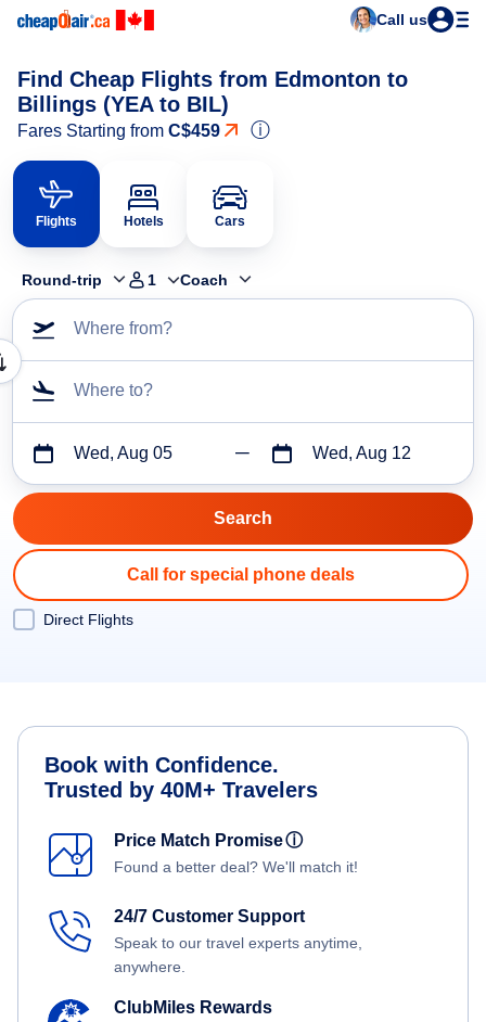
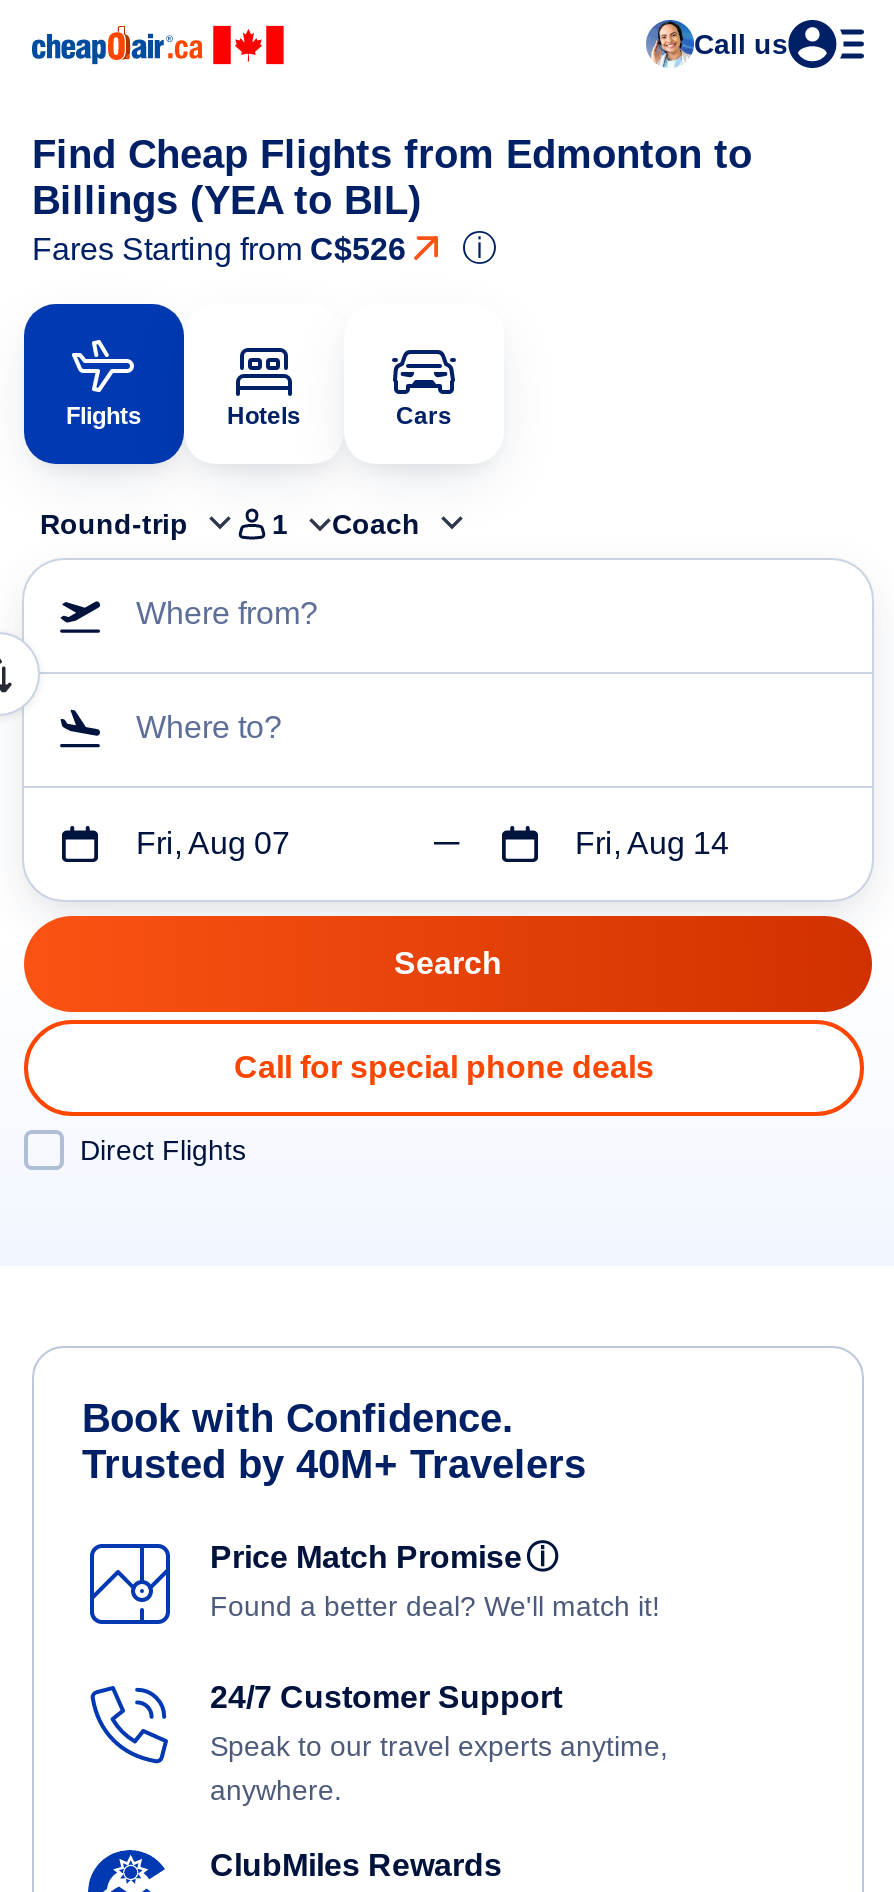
[17,122,220,140] Fares Starting from C$459 -> [32,232,406,266] Fares Starting from C$526
[74,444,172,463] Wed, Aug 05 -> [136,827,290,861] Fri, Aug 07
[312,444,411,463] Wed, Aug 12 -> [575,827,729,861] Fri, Aug 14

